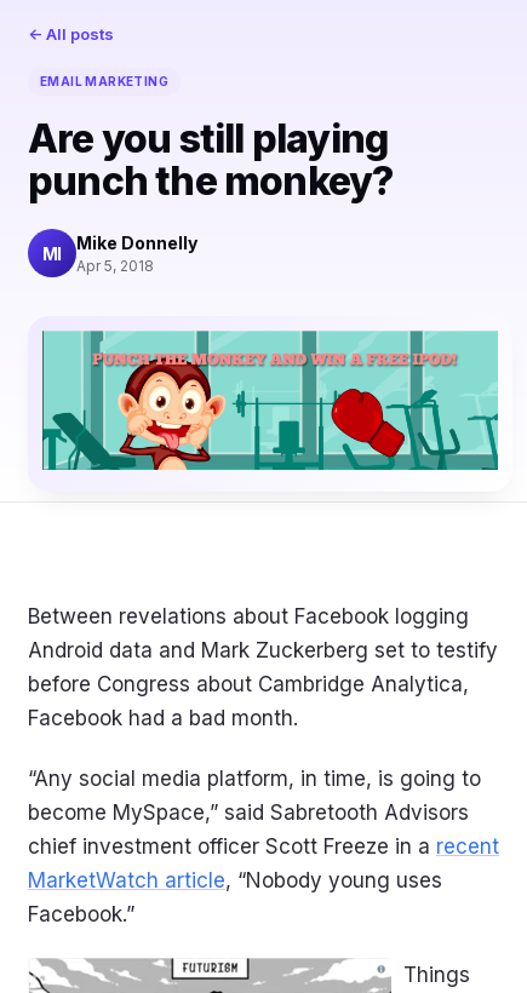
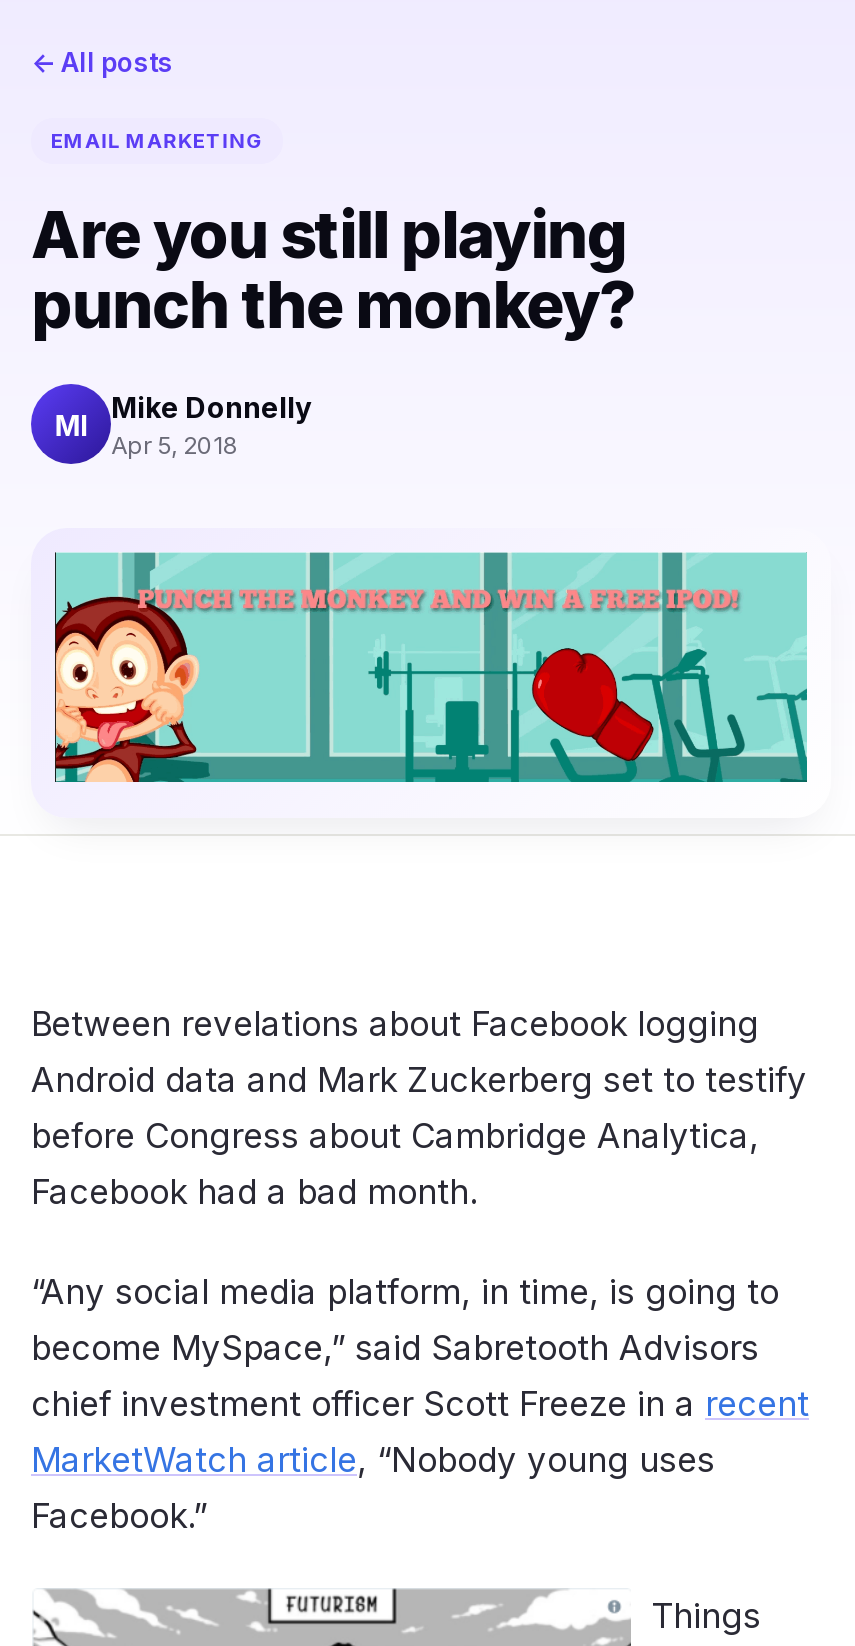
[41,357,227,471] [image] -> [53,594,357,784] [image]

